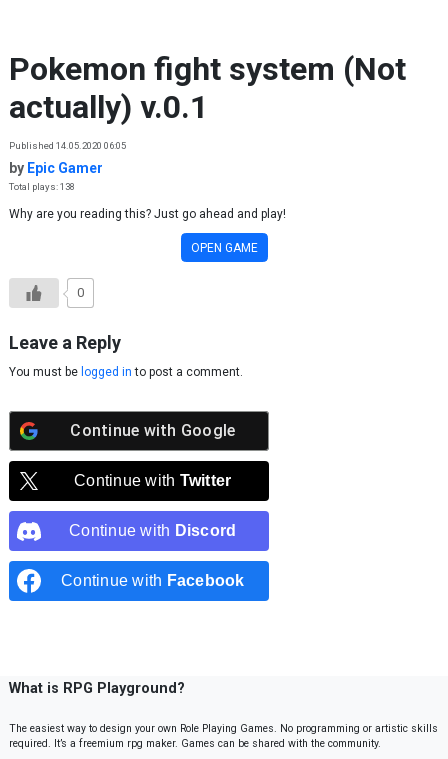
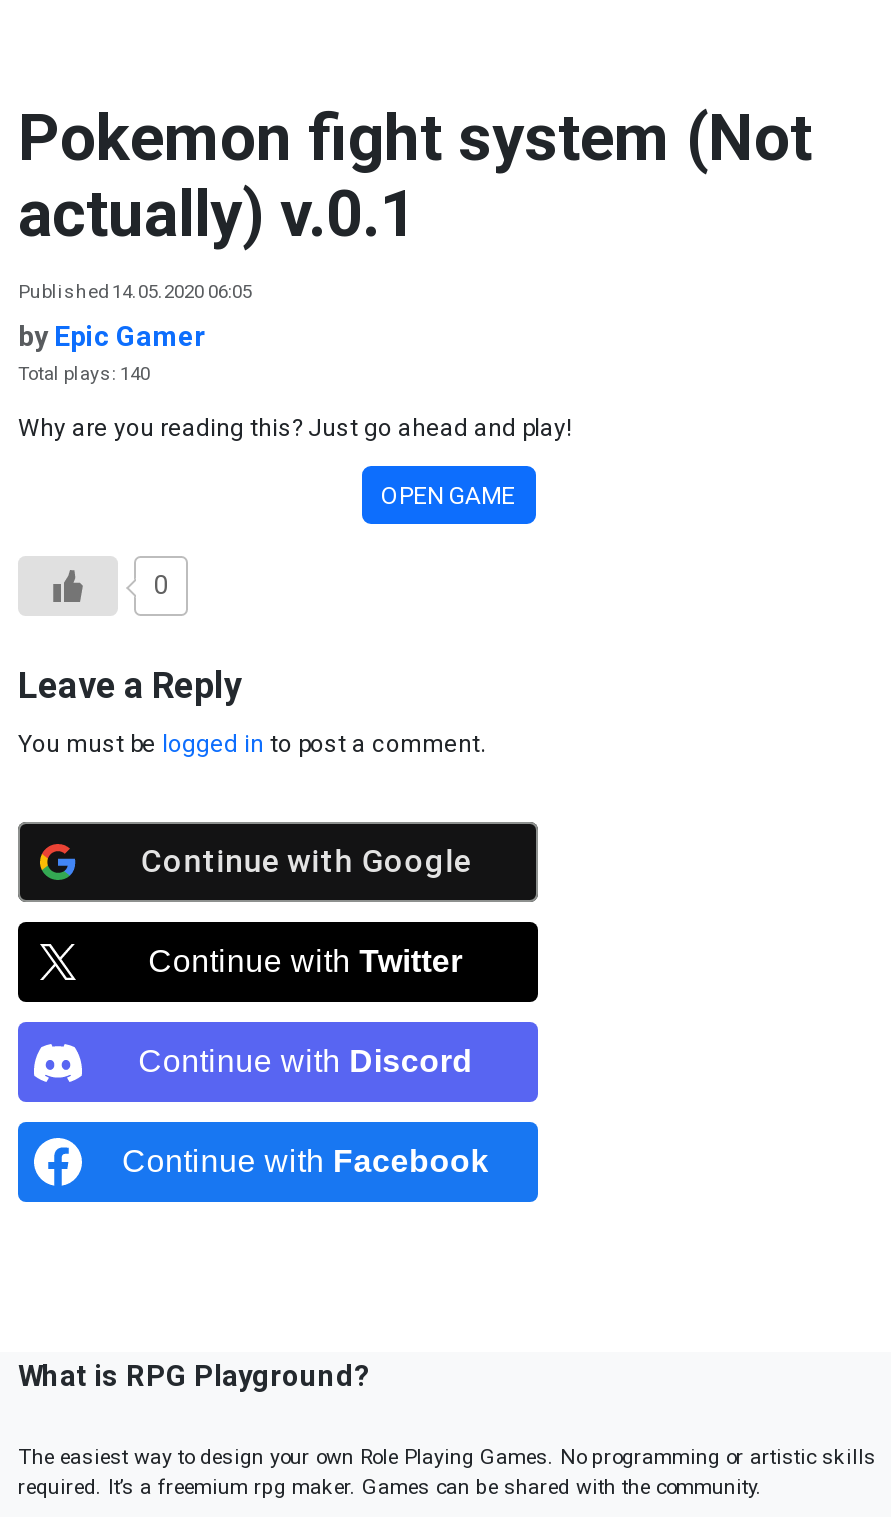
[9,180,75,191] Total plays: 138 -> [18,361,150,383] Total plays: 140

